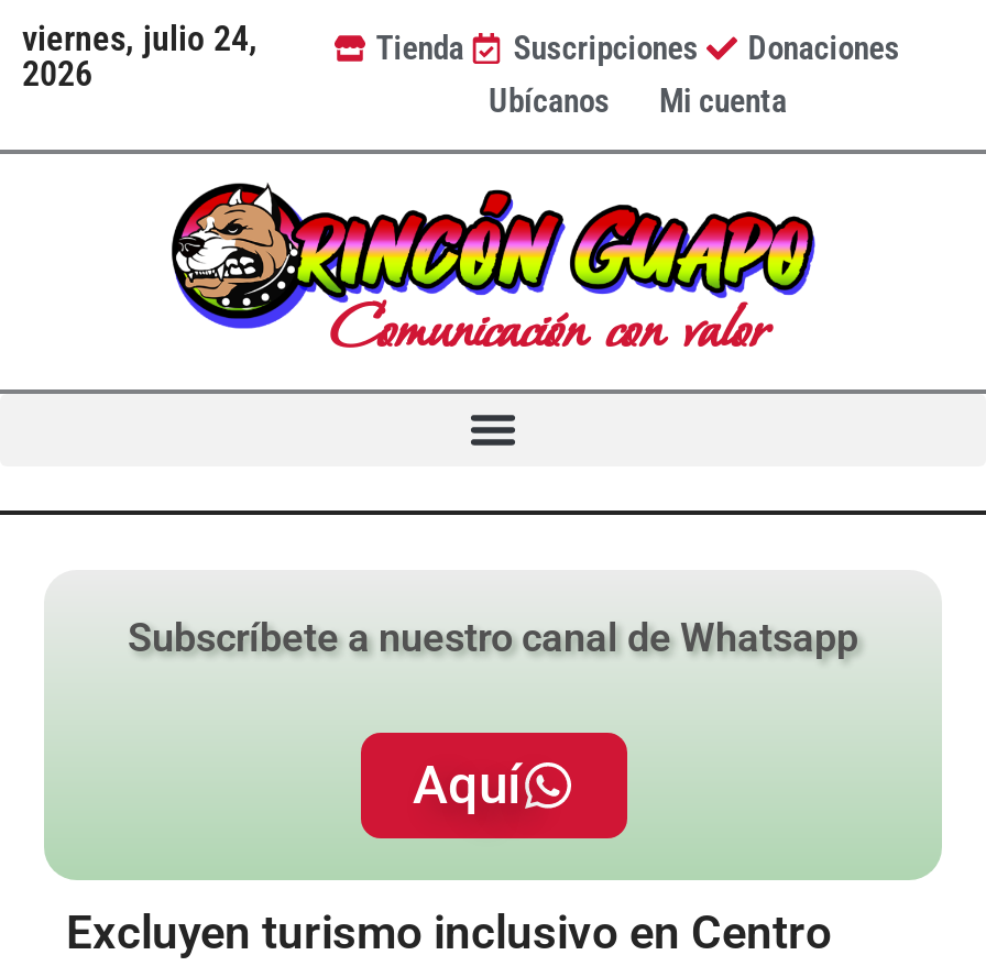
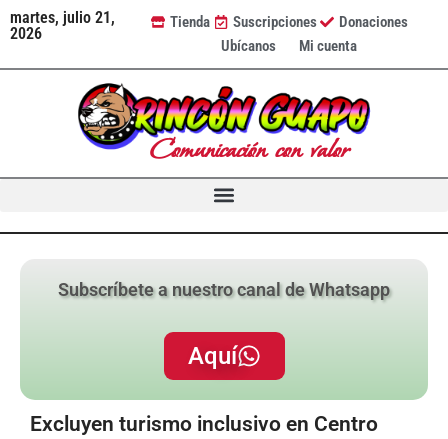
[22,18,258,59] viernes, julio 24, -> [10,8,115,27] martes, julio 21,

